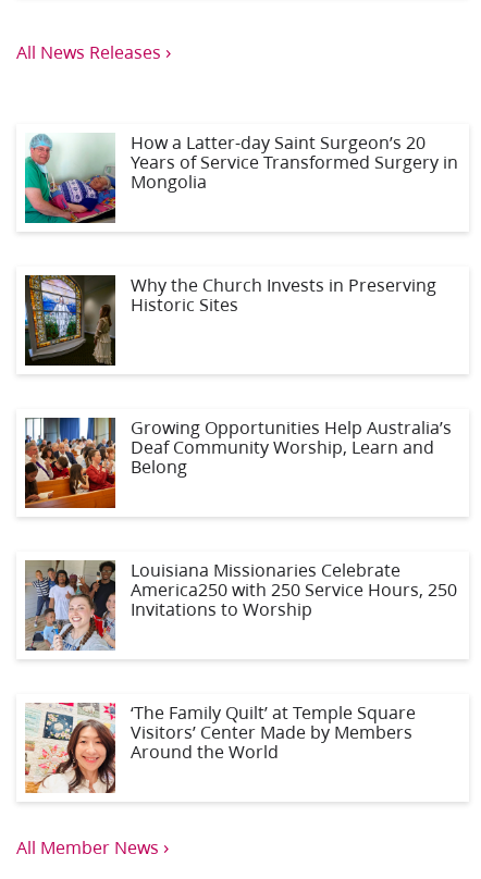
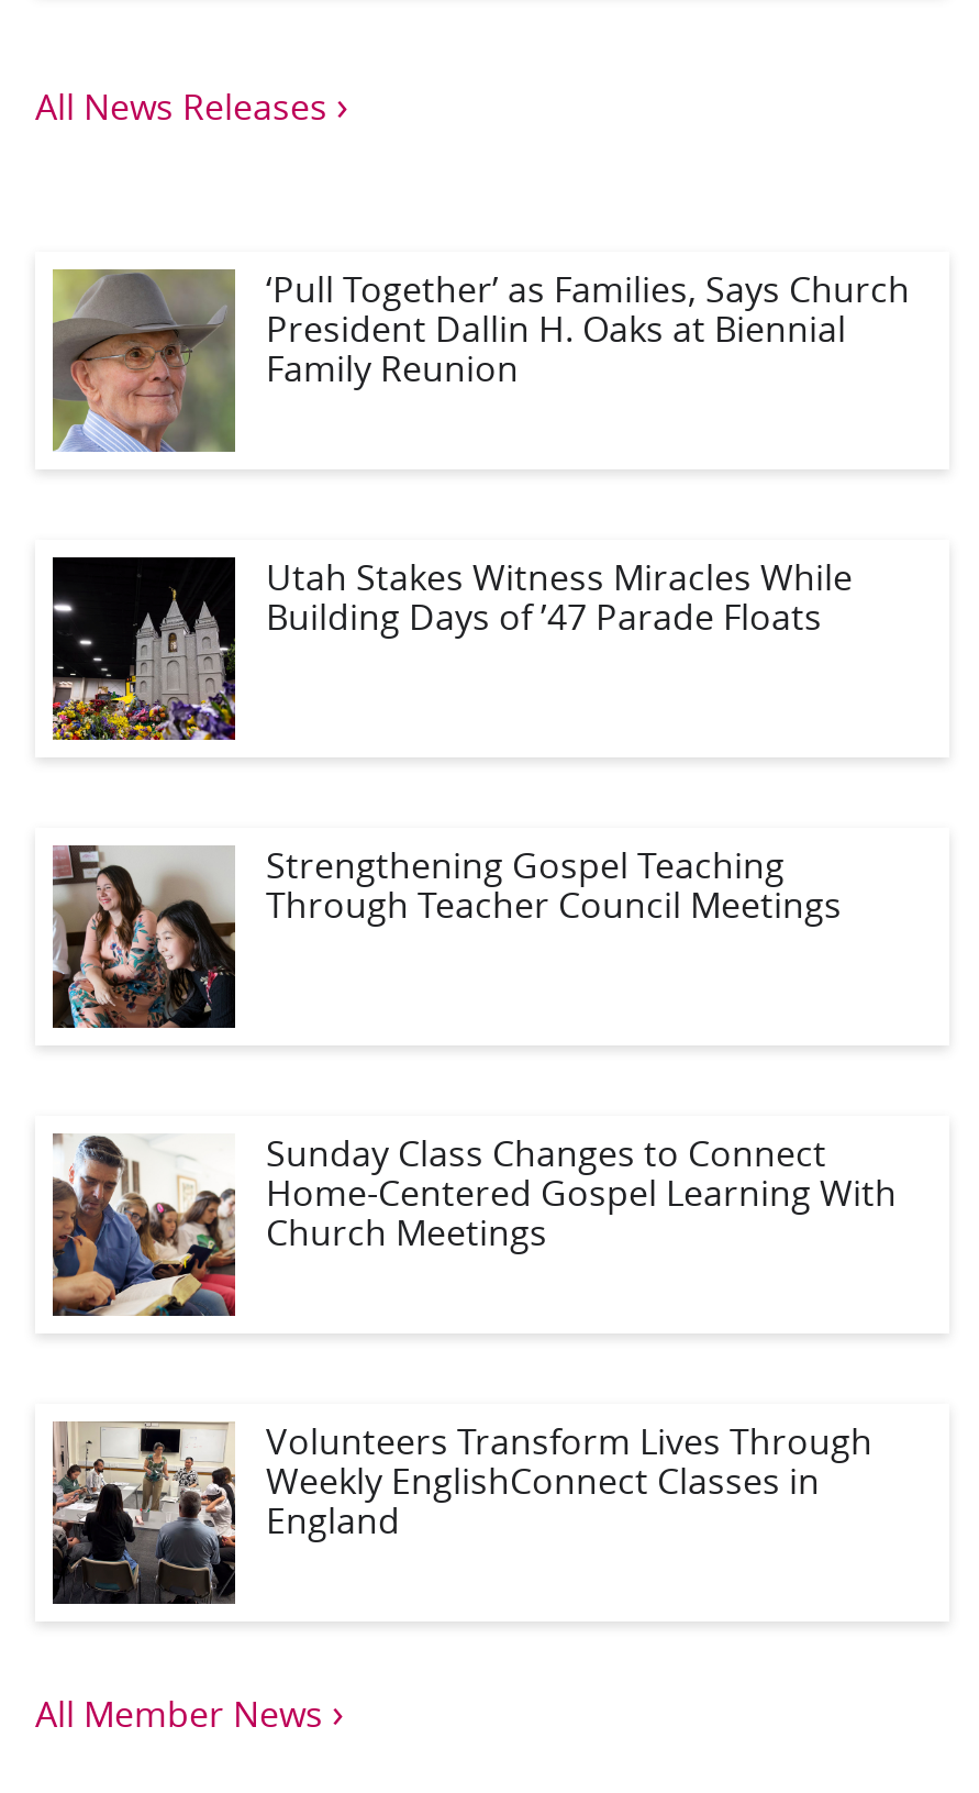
[24,130,458,224] [image] | How a Latter-day Saint Surgeon’s 20 | Years of Service Transformed Surgery in | Mongolia -> [51,262,910,453] [image] | ‘Pull Together’ as Families, Says Church | President Dallin H. Oaks at Biennial | Family Reunion
[24,272,436,367] [image] | Why the Church Invests in Preserving | Historic Sites -> [51,550,853,743] [image] | Utah Stakes Witness Miracles While | Building Days of ’47 Parade Floats
[24,415,452,509] [image] | Growing Opportunities Help Australia’s | Deaf Community Worship, Learn and | Belong -> [51,838,842,1031] [image] | Strengthening Gospel Teaching | Through Teacher Council Meetings
[24,557,457,652] [image] | Louisiana Missionaries Celebrate | America250 with 250 Service Hours, 250 | Invitations to Worship -> [51,1126,897,1317] [image] | Sunday Class Changes to Connect | Home-Centered Gospel Learning With | Church Meetings
[24,700,416,794] [image] | ‘The Family Quilt’ at Temple Square | Visitors’ Center Made by Members | Around the World -> [51,1414,872,1607] [image] | Volunteers Transform Lives Through | Weekly EnglishConnect Classes in | England

